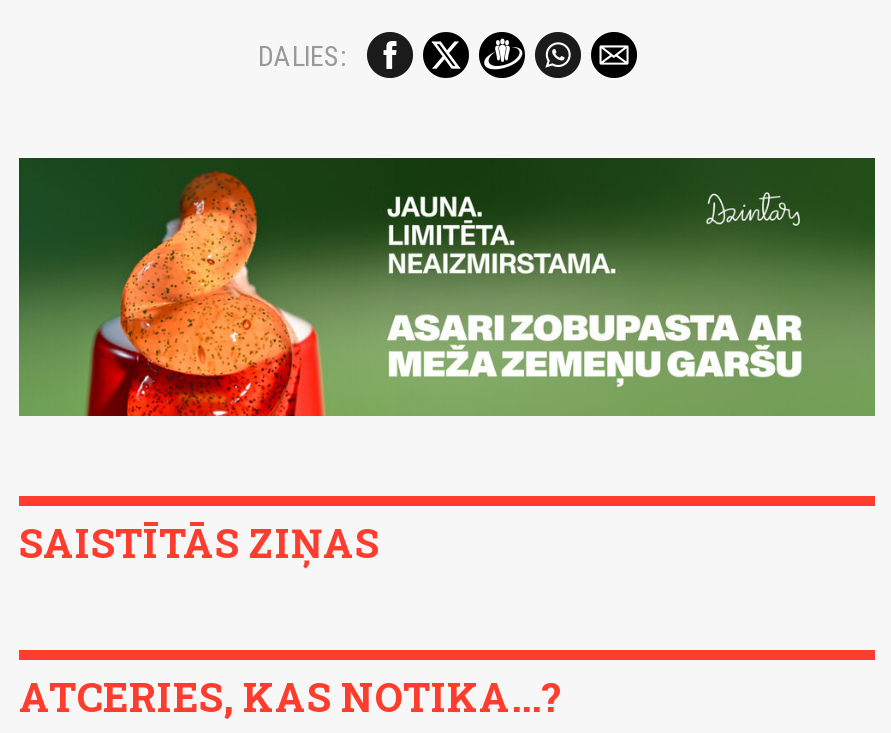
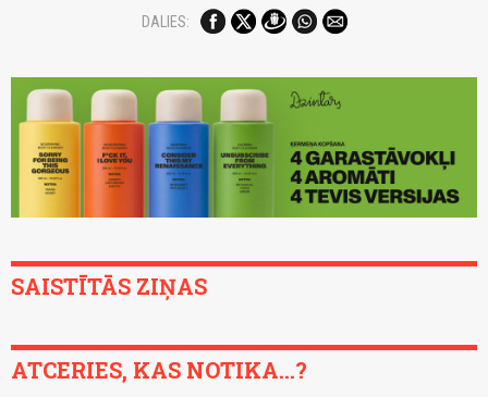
[17,156,877,418] [image] -> [10,76,478,219] [image]

